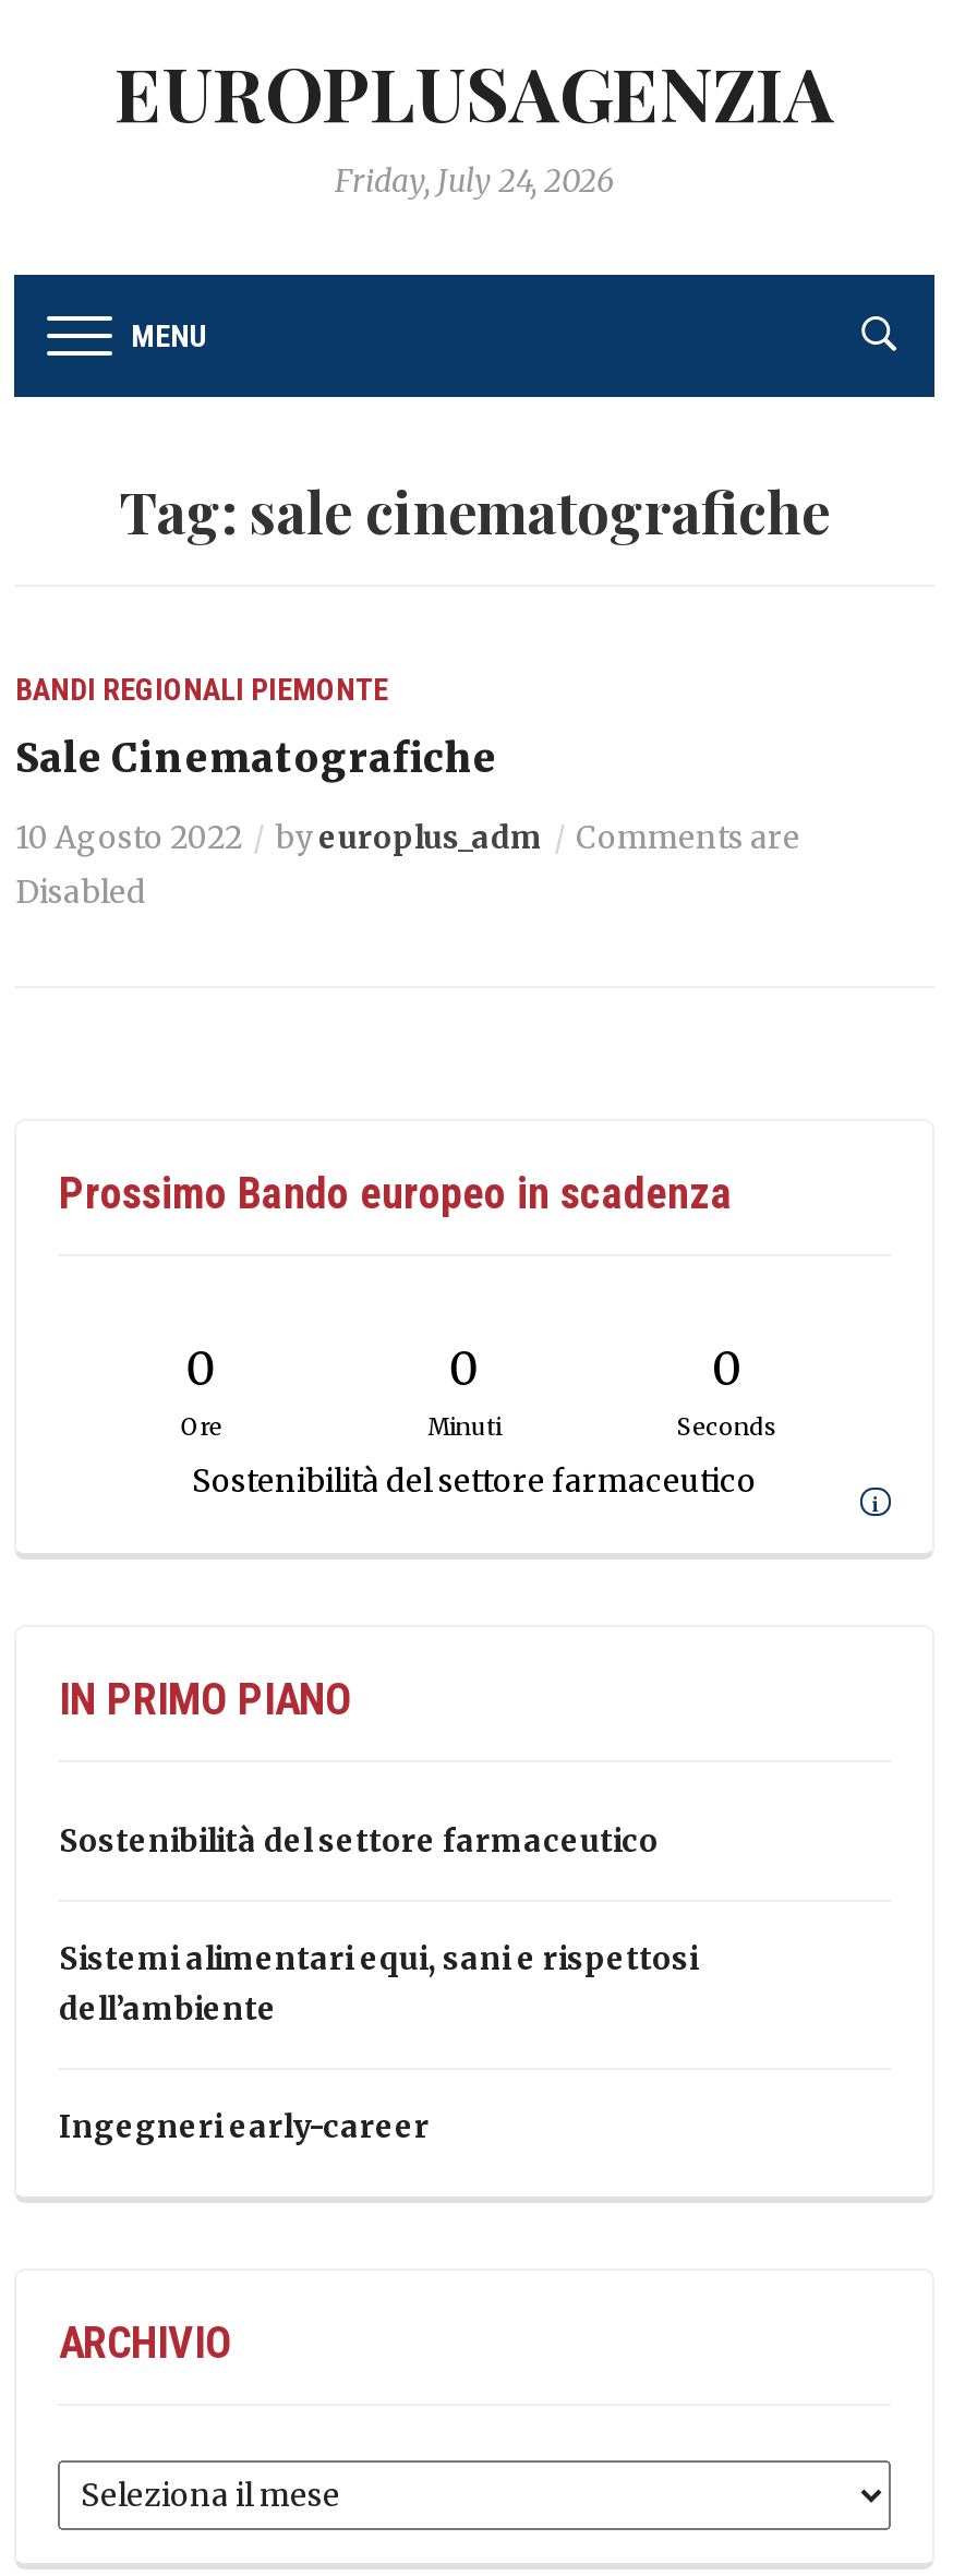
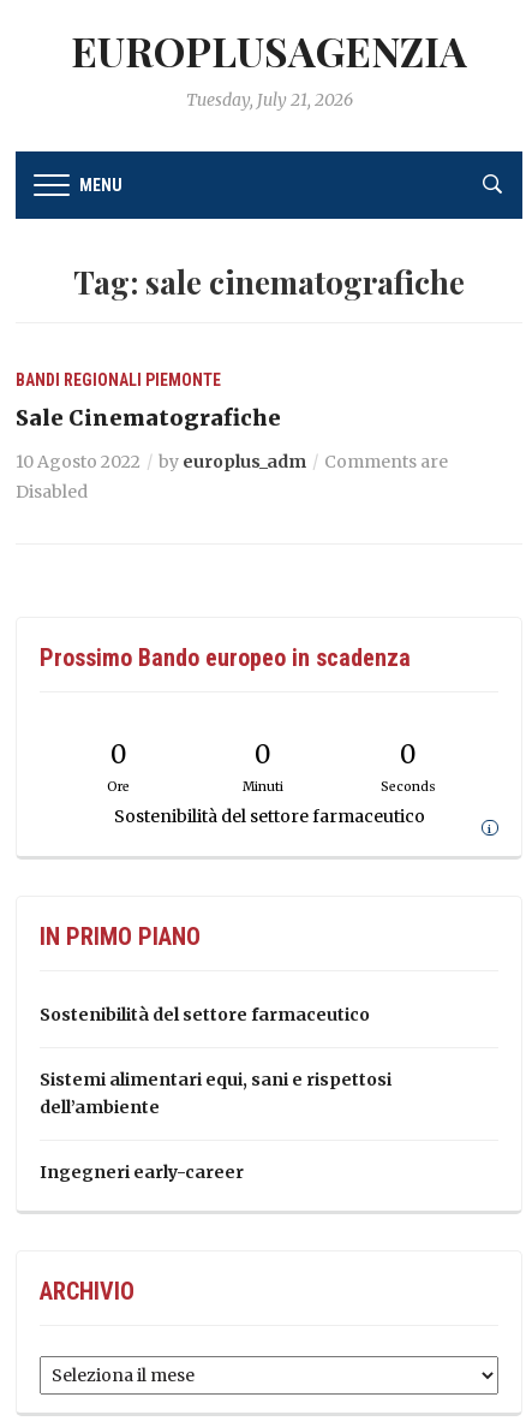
[335,161,614,201] Friday, July 24, 2026 -> [186,89,352,111] Tuesday, July 21, 2026

